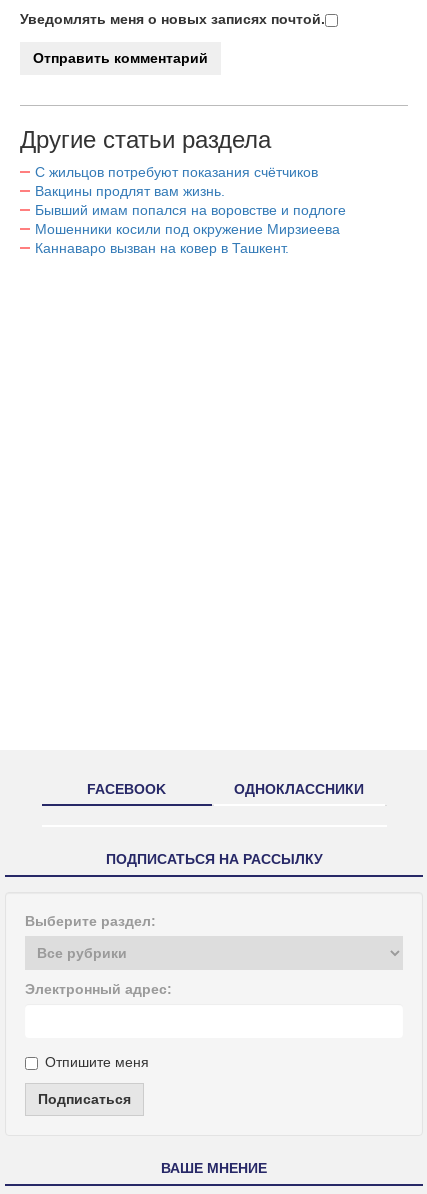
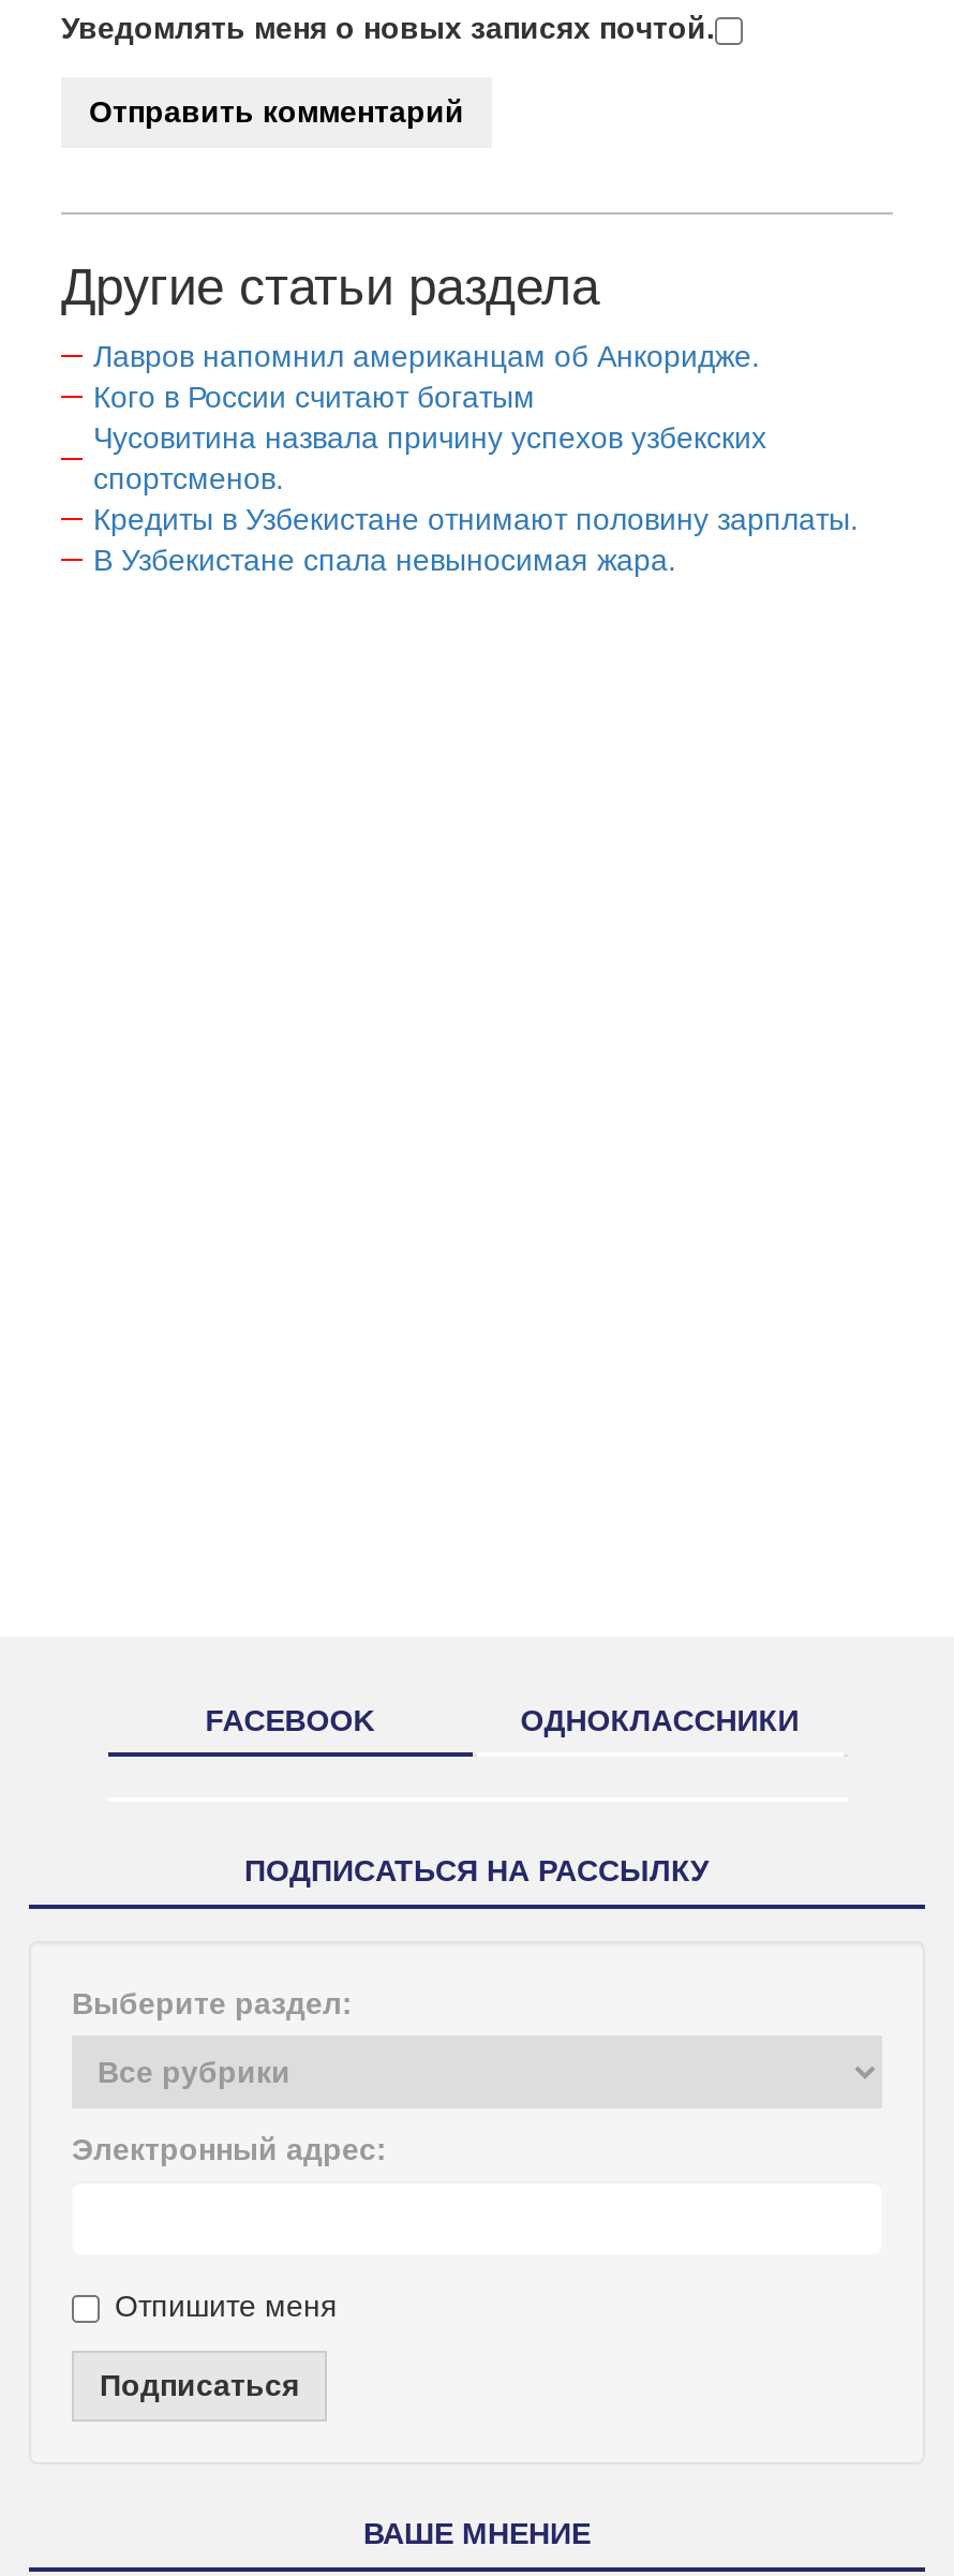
[35,164,346,256] С жильцов потребуют показания счётчиков | Вакцины продлят вам жизнь. | Бывший имам попался на воровстве и подлоге | Мошенники косили под окружение Мирзиеева | Каннаваро вызван на ковер в Ташкент. -> [93,338,859,577] Лавров напомнил американцам об Анкоридже. | Кого в России считают богатым | Чусовитина назвала причину успехов узбекских | спортсменов. | Кредиты в Узбекистане отнимают половину зарплаты. | В Узбекистане спала невыносимая жара.

